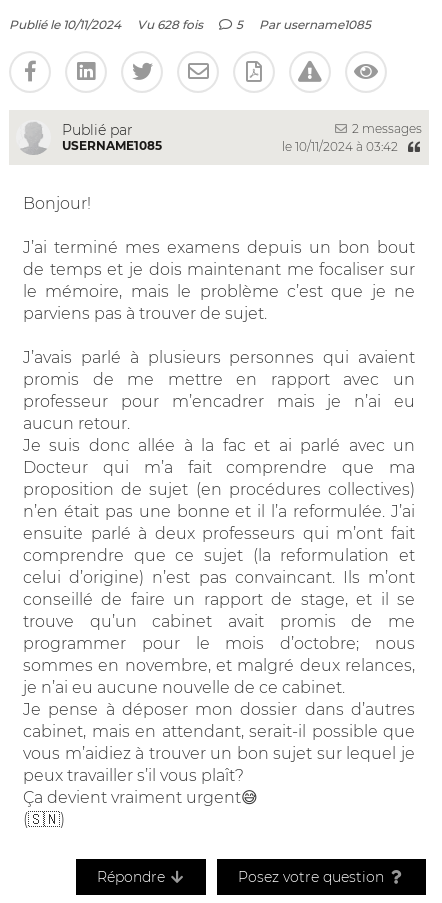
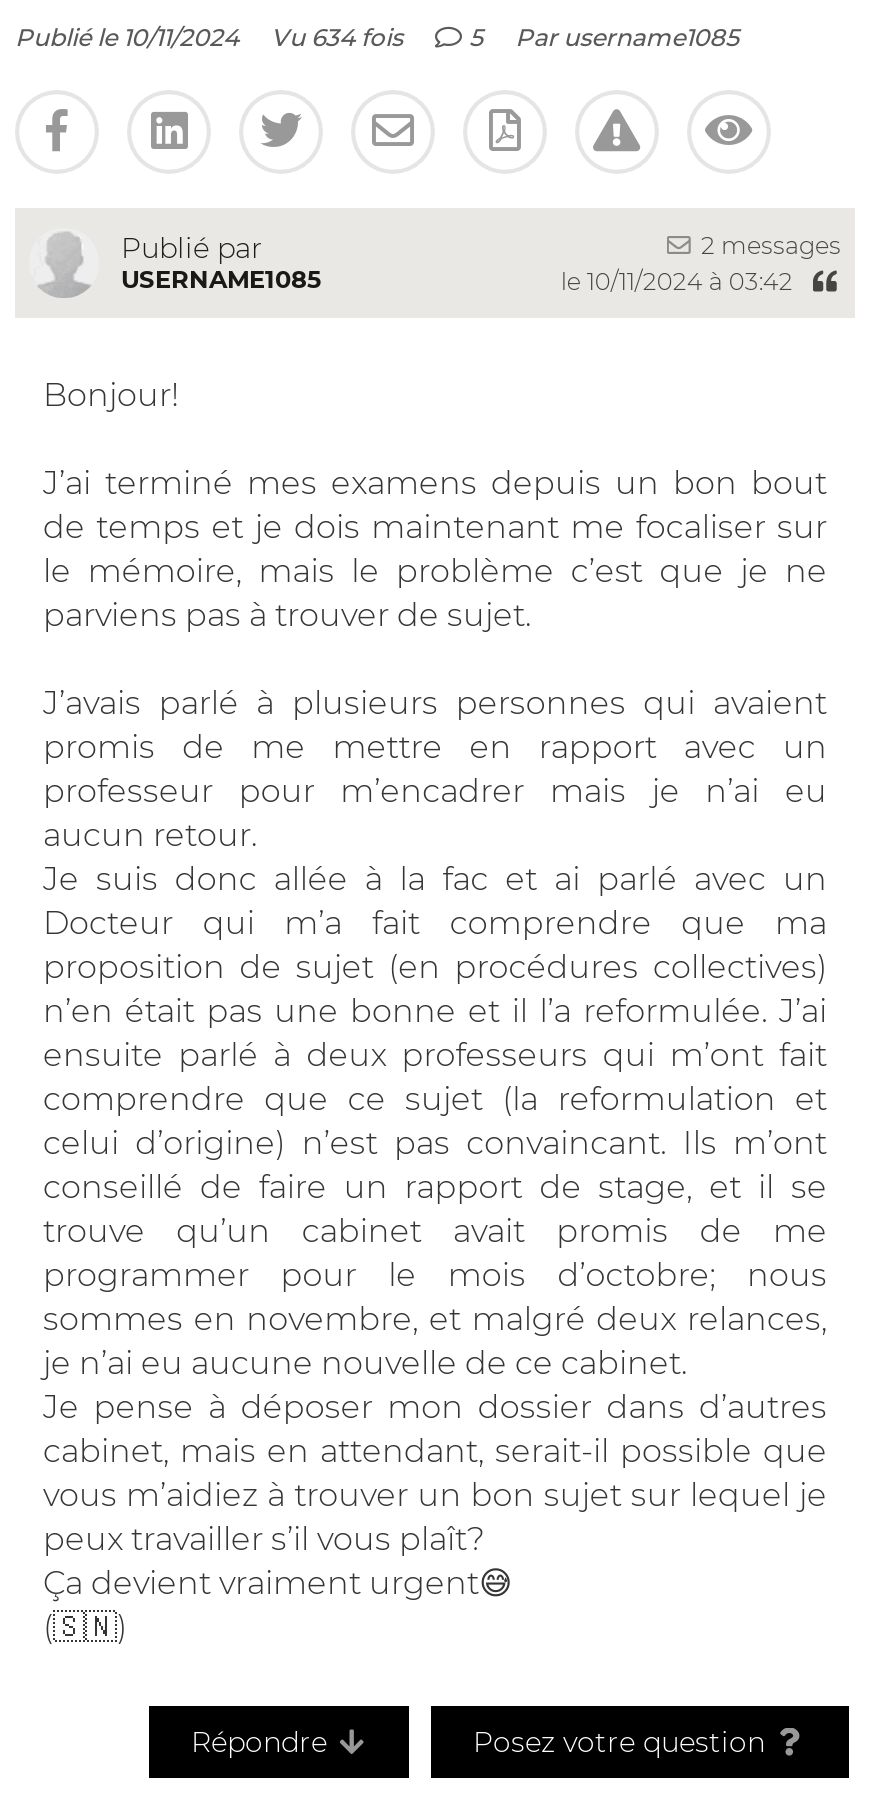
[9,17,203,32] Publié le 10/11/2024 Vu 628 fois -> [15,21,403,51] Publié le 10/11/2024 Vu 634 fois

